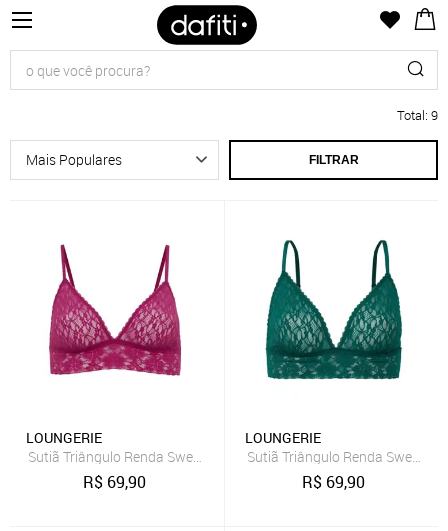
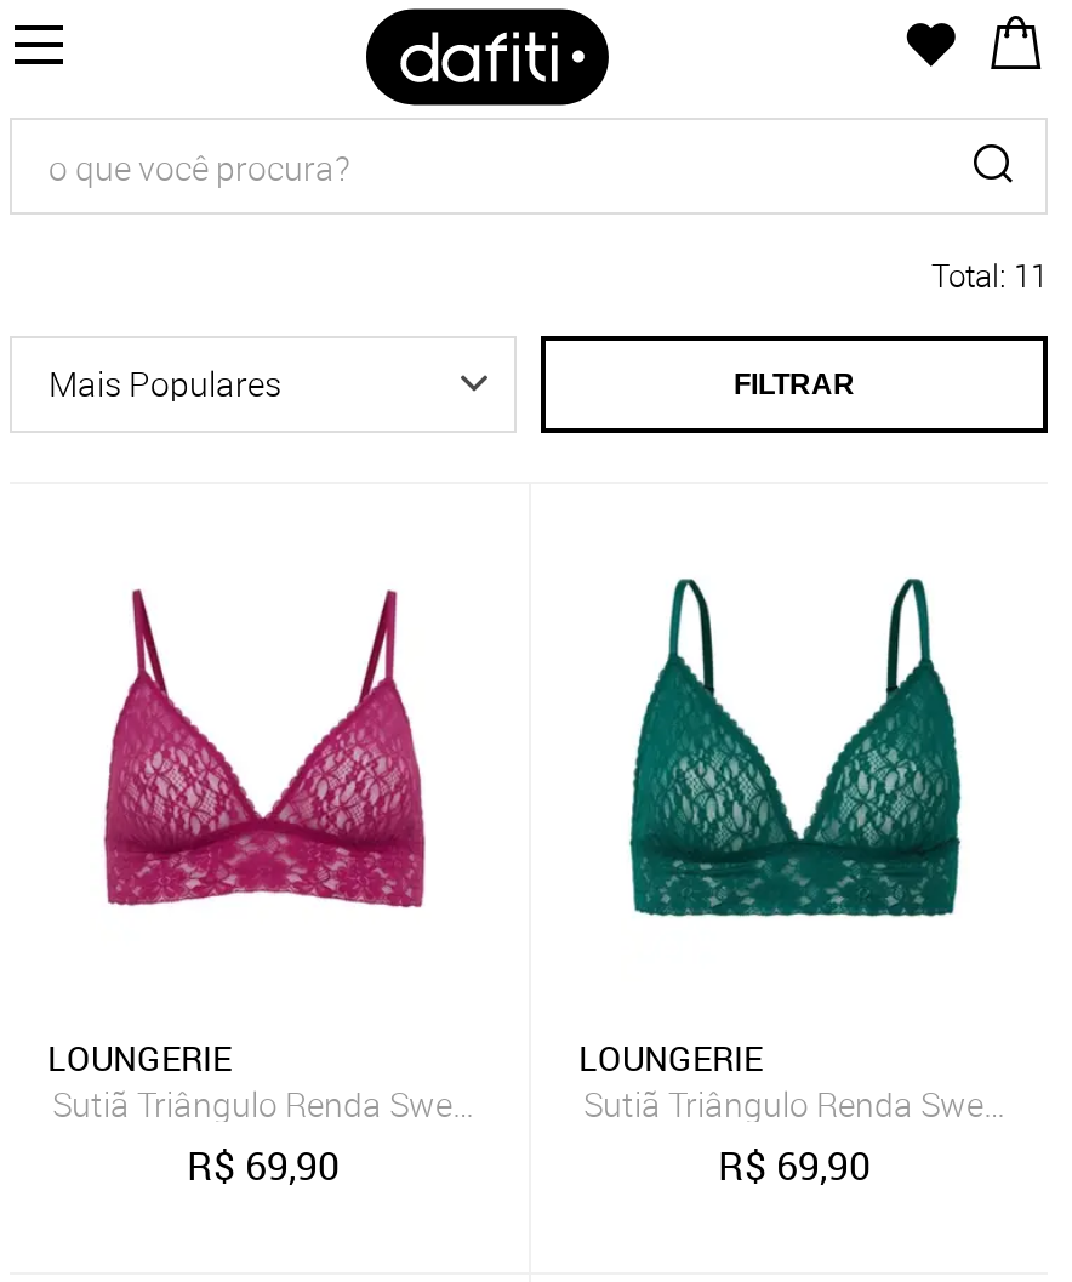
[397,106,438,124] Total: 9 -> [931,253,1048,297] Total: 11

